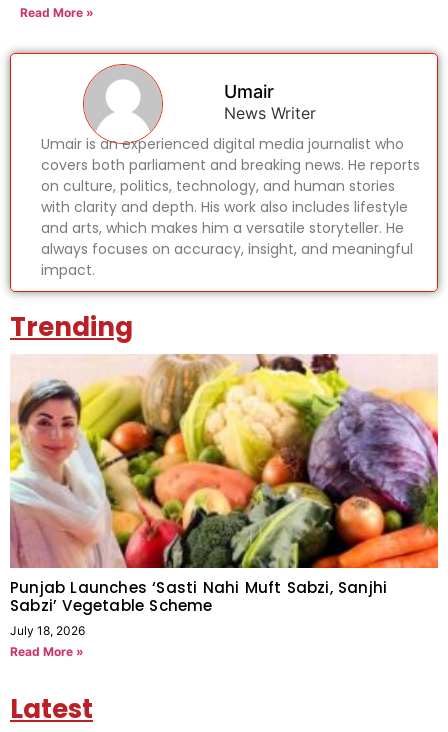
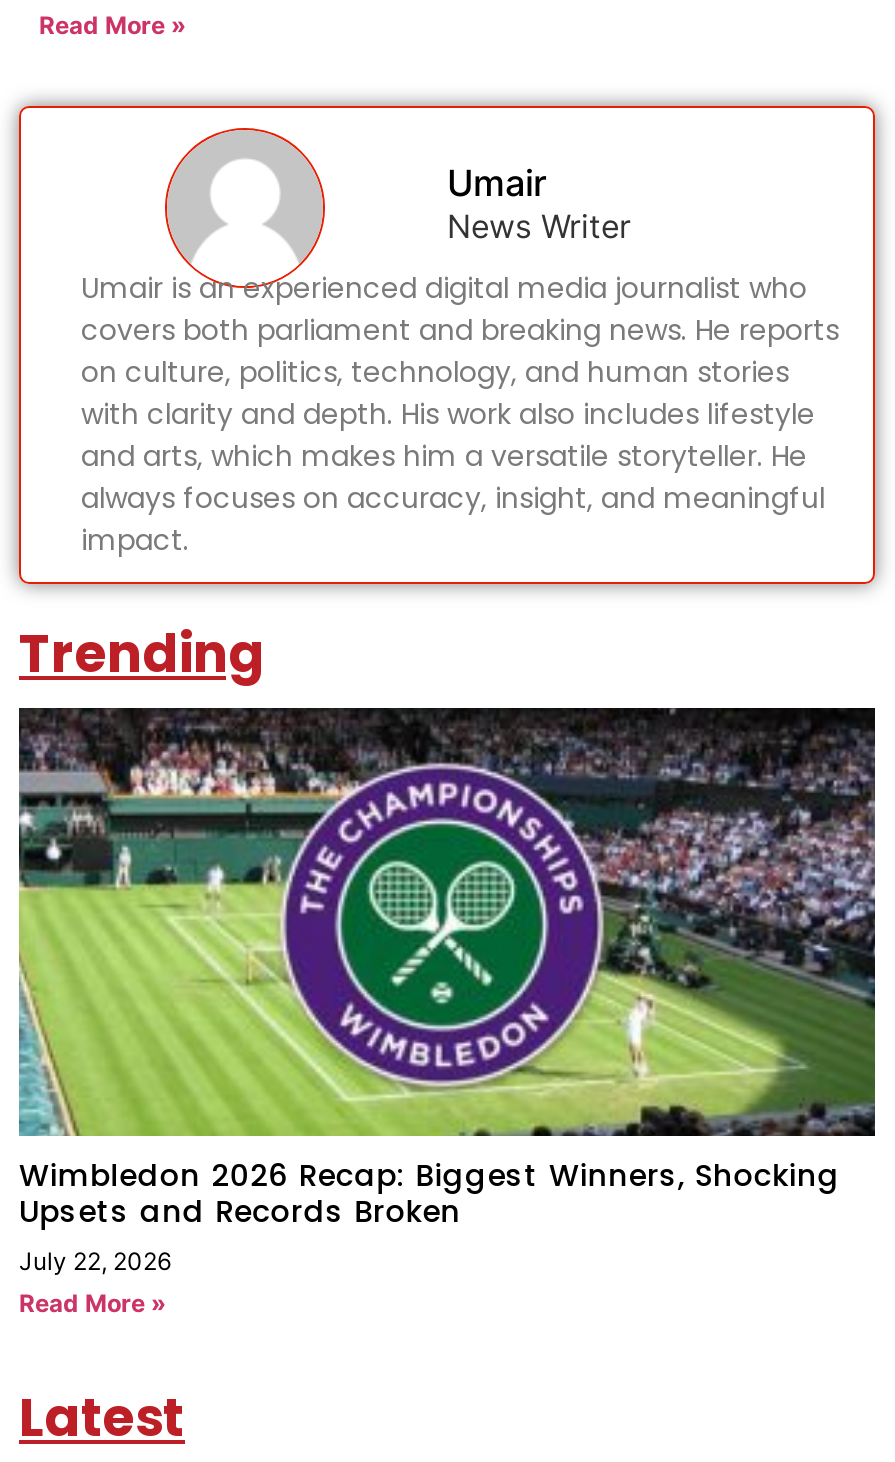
[9,353,439,637] [image] | Punjab Launches ‘Sasti Nahi Muft Sabzi, Sanjhi | Sabzi’ Vegetable Scheme | July 18, 2026 -> [17,706,877,1275] [image] | Wimbledon 2026 Recap: Biggest Winners, Shocking | Upsets and Records Broken | July 22, 2026

